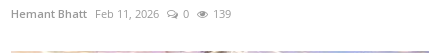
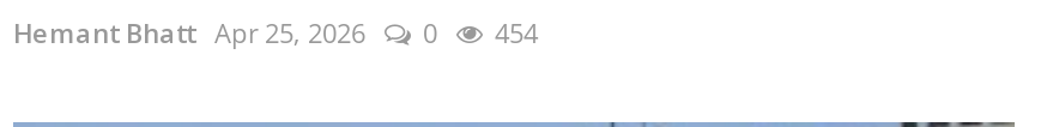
[11,6,159,21] Hemant Bhatt Feb 11, 2026 -> [13,15,365,51] Hemant Bhatt Apr 25, 2026
[213,6,231,21] 139 -> [495,15,538,51] 454

